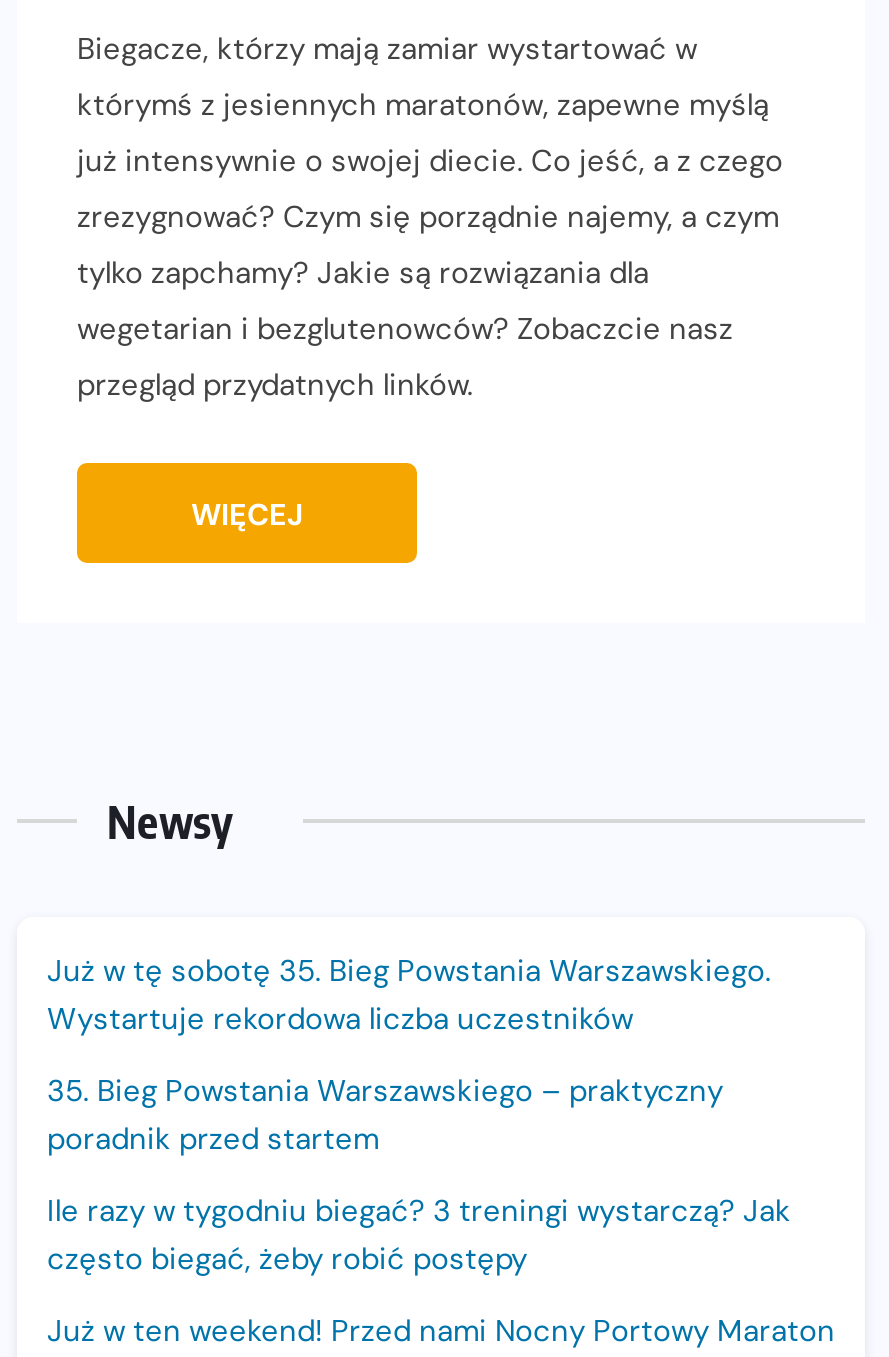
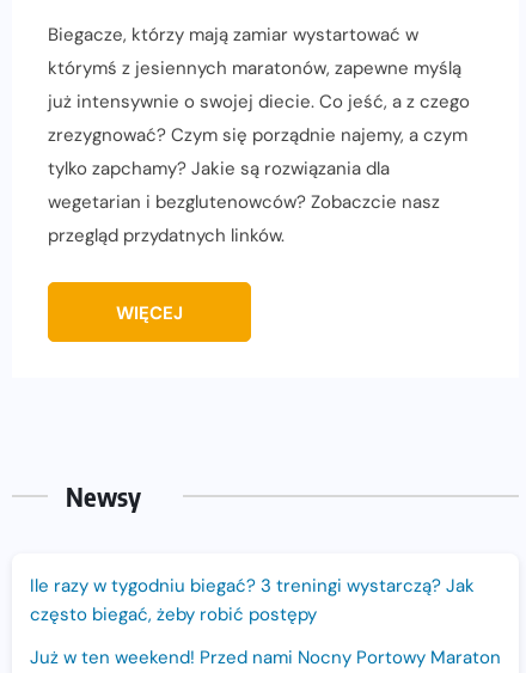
[47,950,771,1158] Już w tę sobotę 35. Bieg Powstania Warszawskiego. | Wystartuje rekordowa liczba uczestników | 35. Bieg Powstania Warszawskiego – praktyczny | poradnik przed startem -> none

